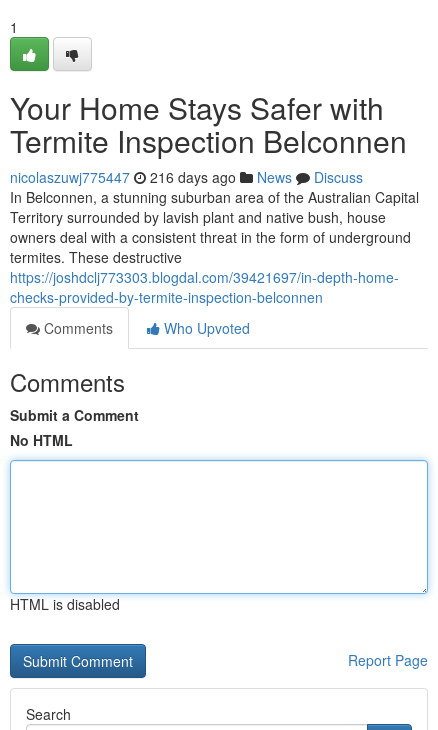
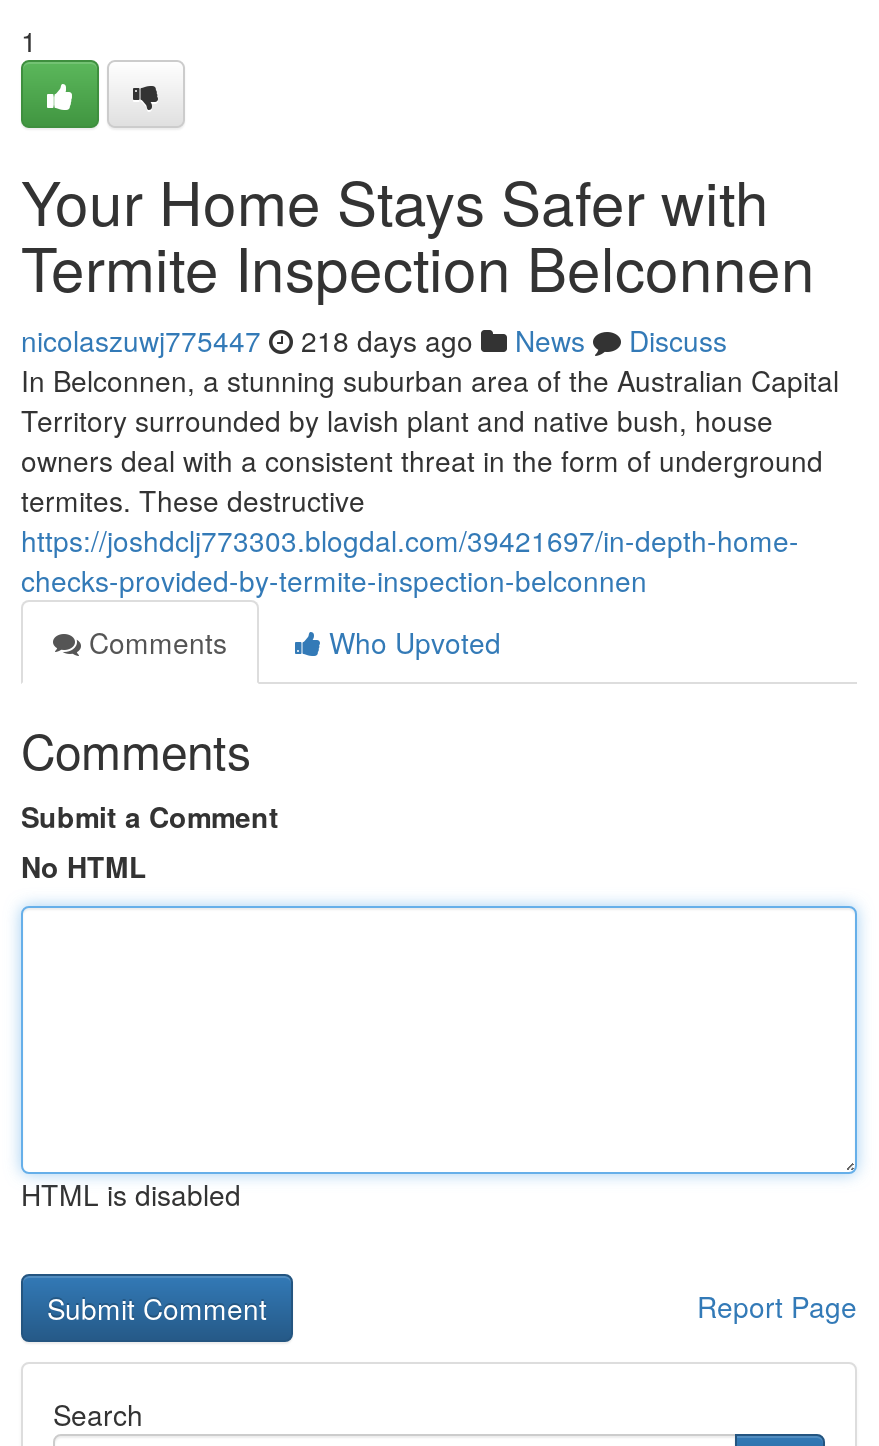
[10,167,363,187] nicolaszuwj775447 216 days ago News Discuss -> [21,320,727,360] nicolaszuwj775447 218 days ago News Discuss

